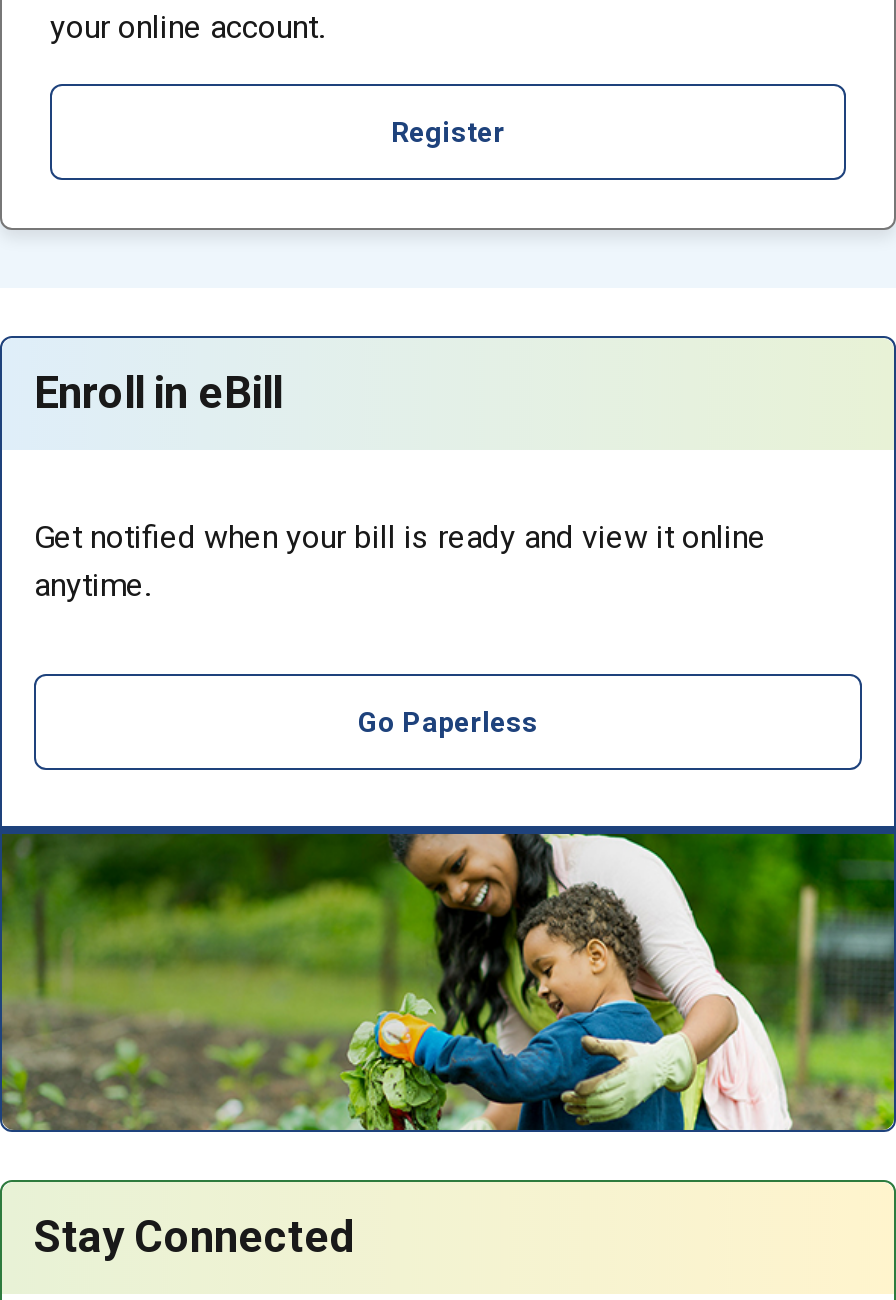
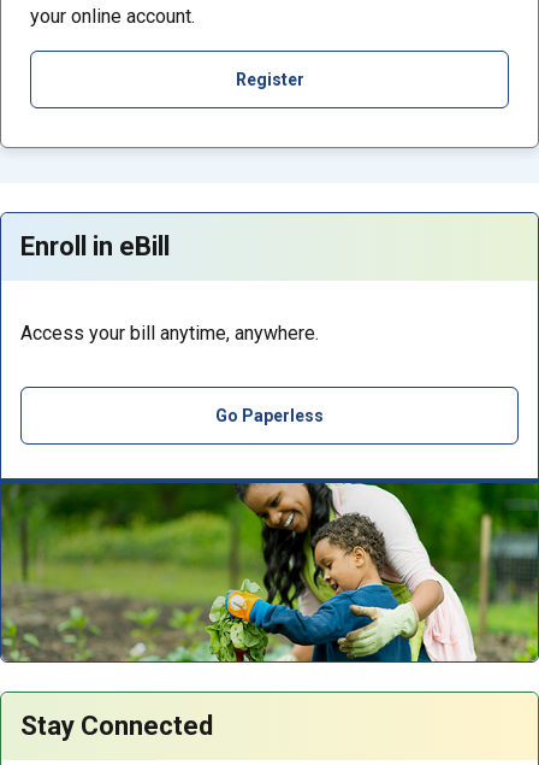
[34,518,766,604] Get notified when your bill is ready and view it online | anytime. -> [20,322,319,345] Access your bill anytime, anywhere.

